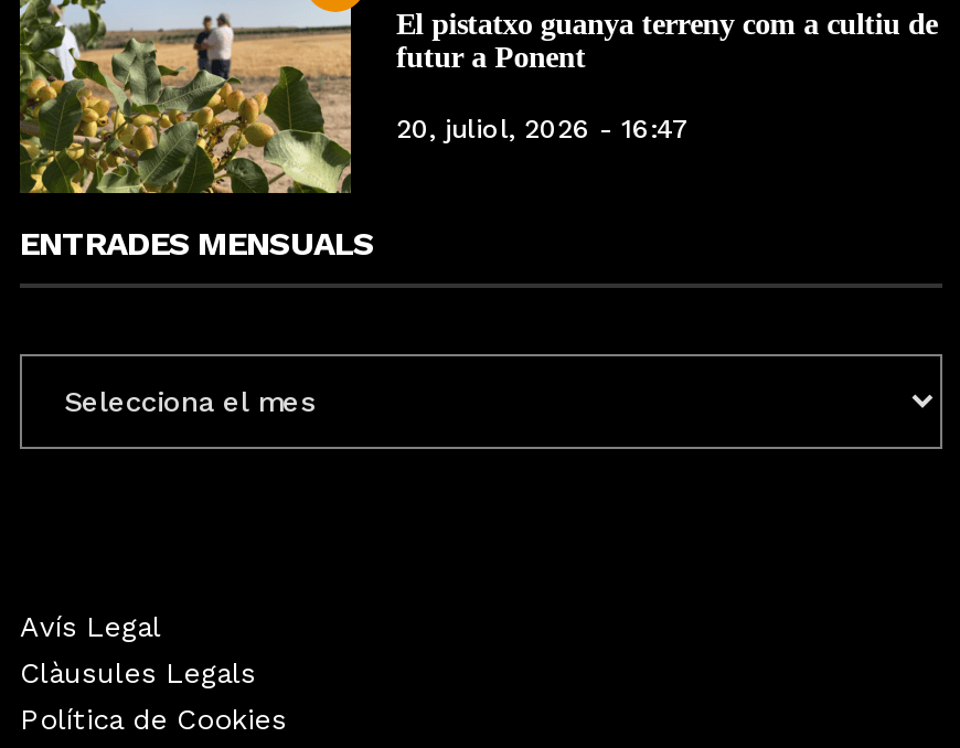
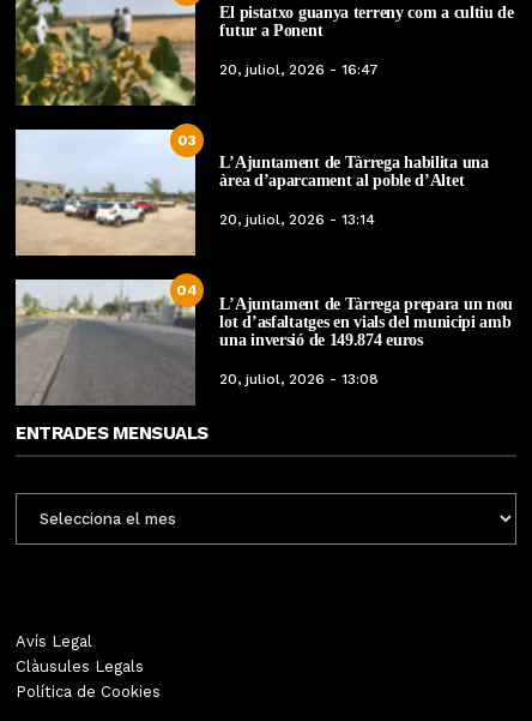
none -> [14,128,489,257] [image] | 03 | L’Ajuntament de Tàrrega habilita una | àrea d’aparcament al poble d’Altet | 20, juliol, 2026 - 13:14
none -> [14,278,513,407] [image] | 04 | L’Ajuntament de Tàrrega prepara un nou | lot d’asfaltatges en vials del municipi amb | una inversió de 149.874 euros | 20, juliol, 2026 - 13:08

